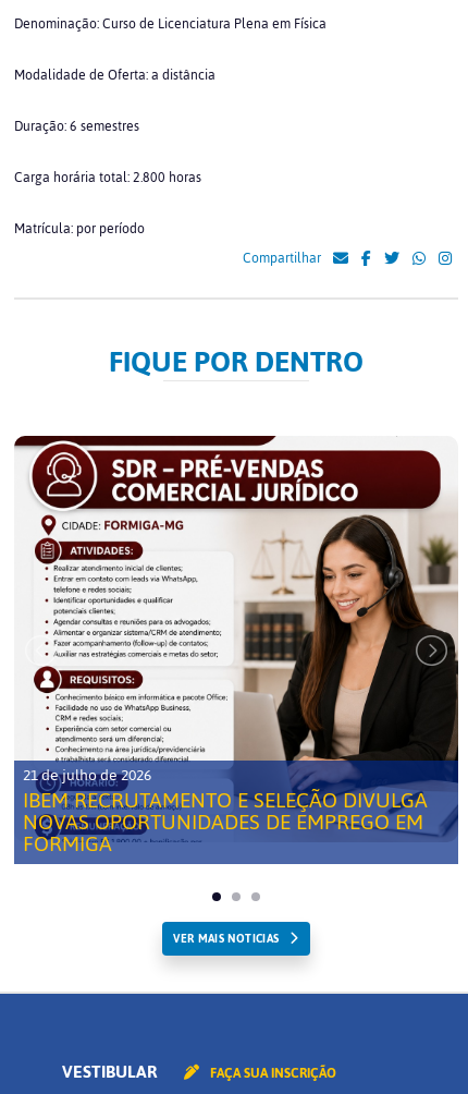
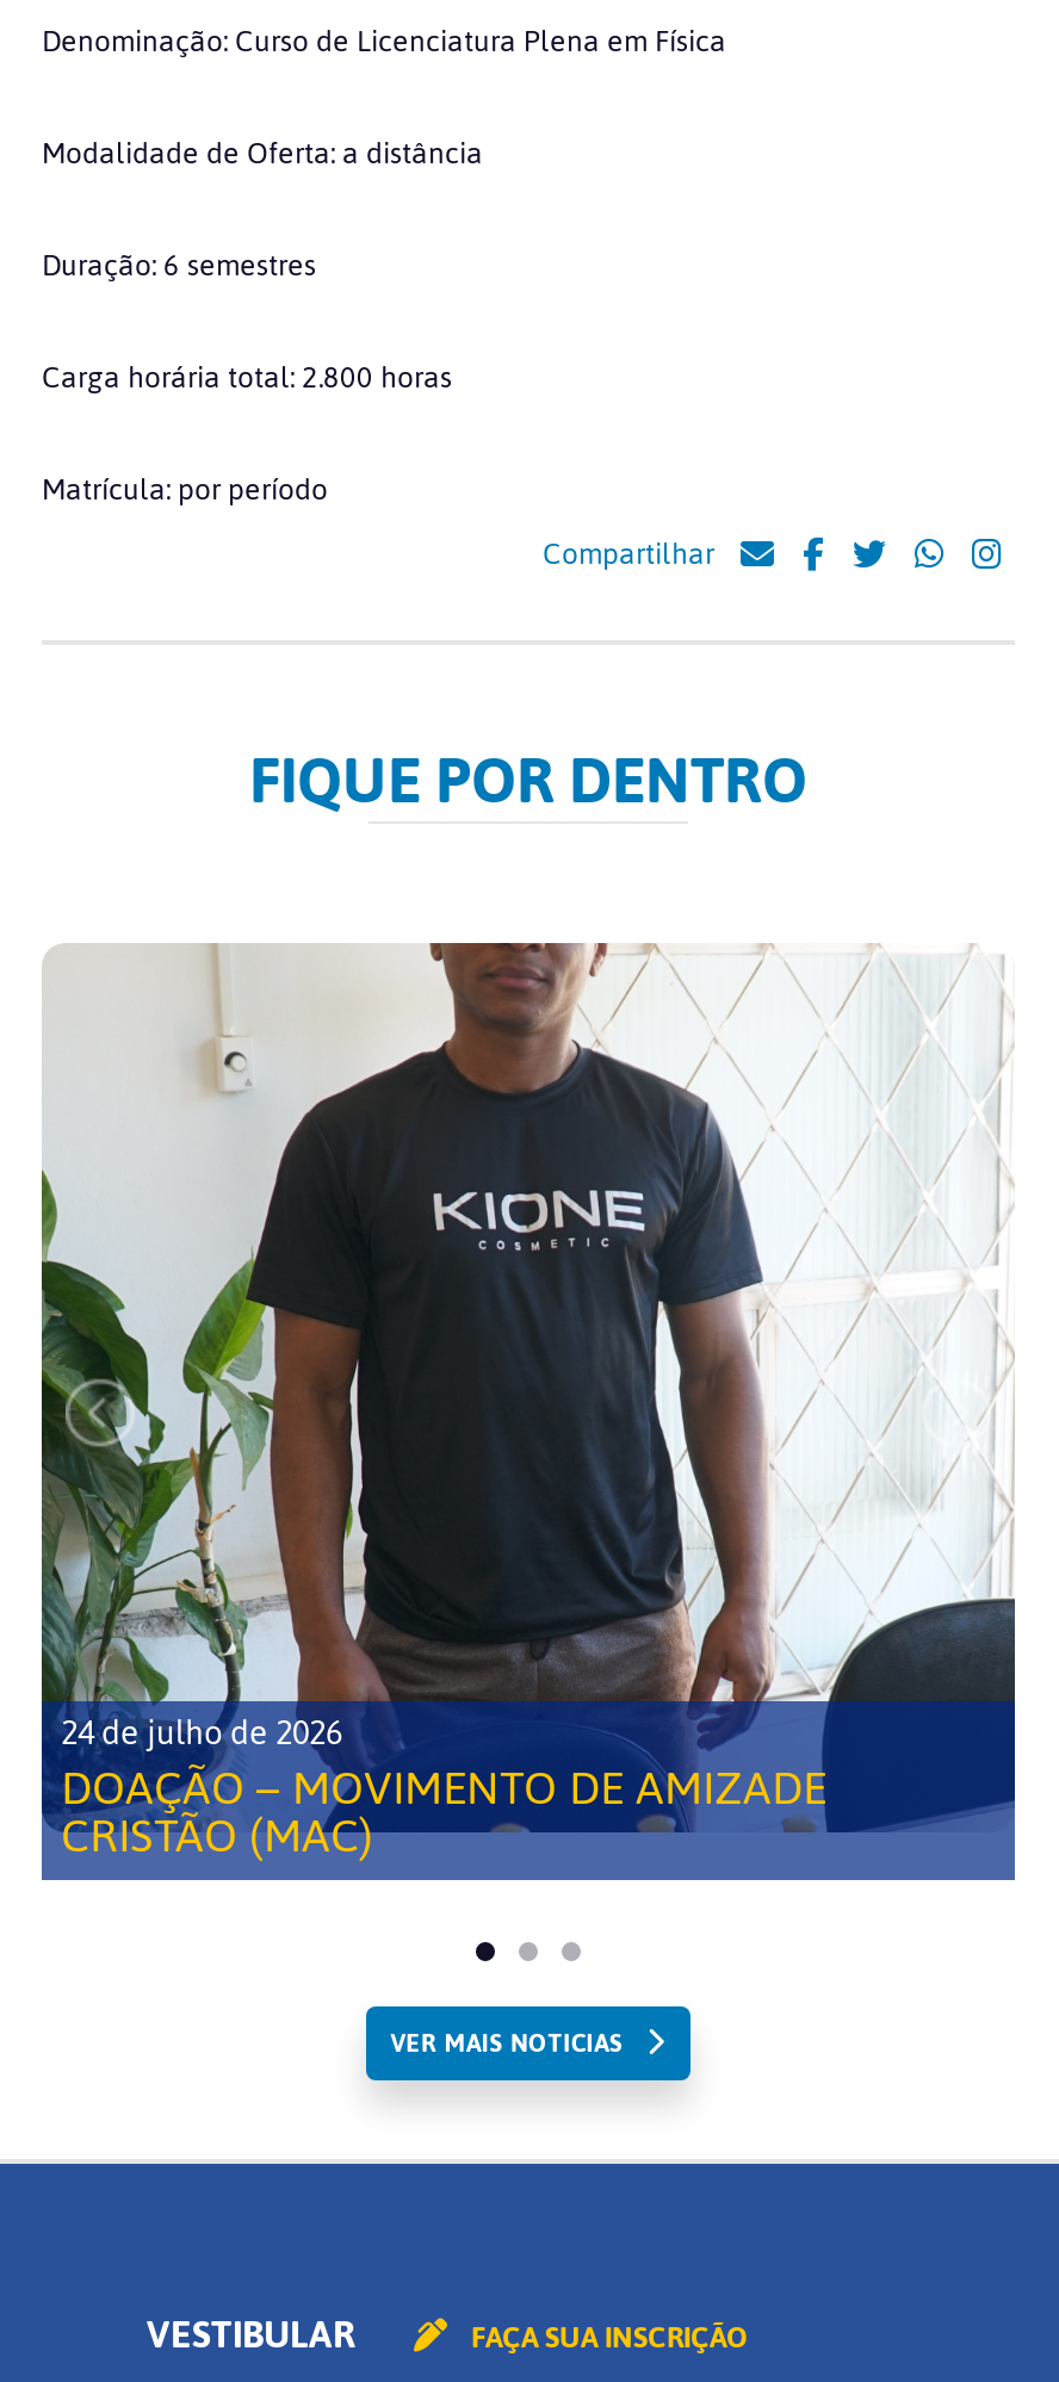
[14,435,459,864] [image] | 21 de julho de 2026 | IBEM RECRUTAMENTO E SELEÇÃO DIVULGA | NOVAS OPORTUNIDADES DE EMPREGO EM | FORMIGA -> [39,941,1015,1880] [image] | 24 de julho de 2026 | DOAÇÃO – MOVIMENTO DE AMIZADE | CRISTÃO (MAC)

